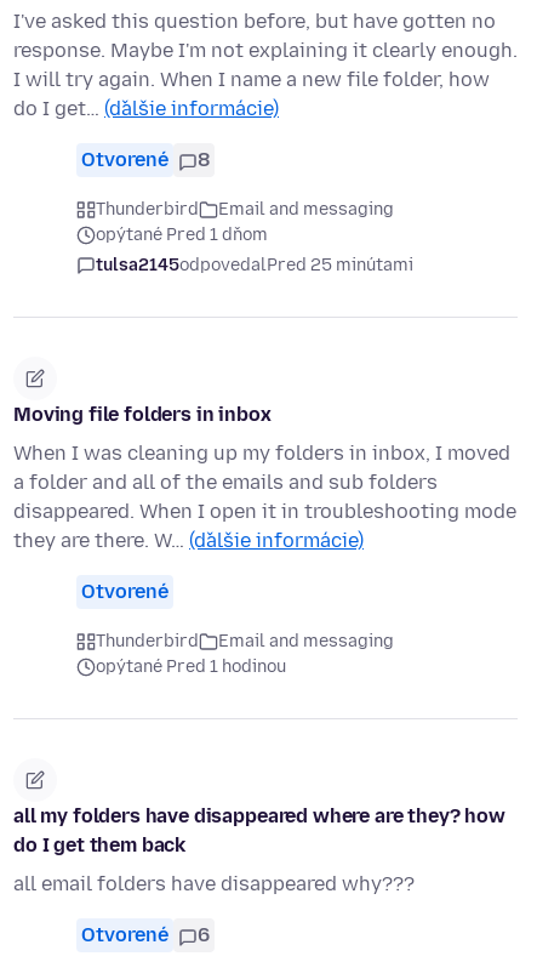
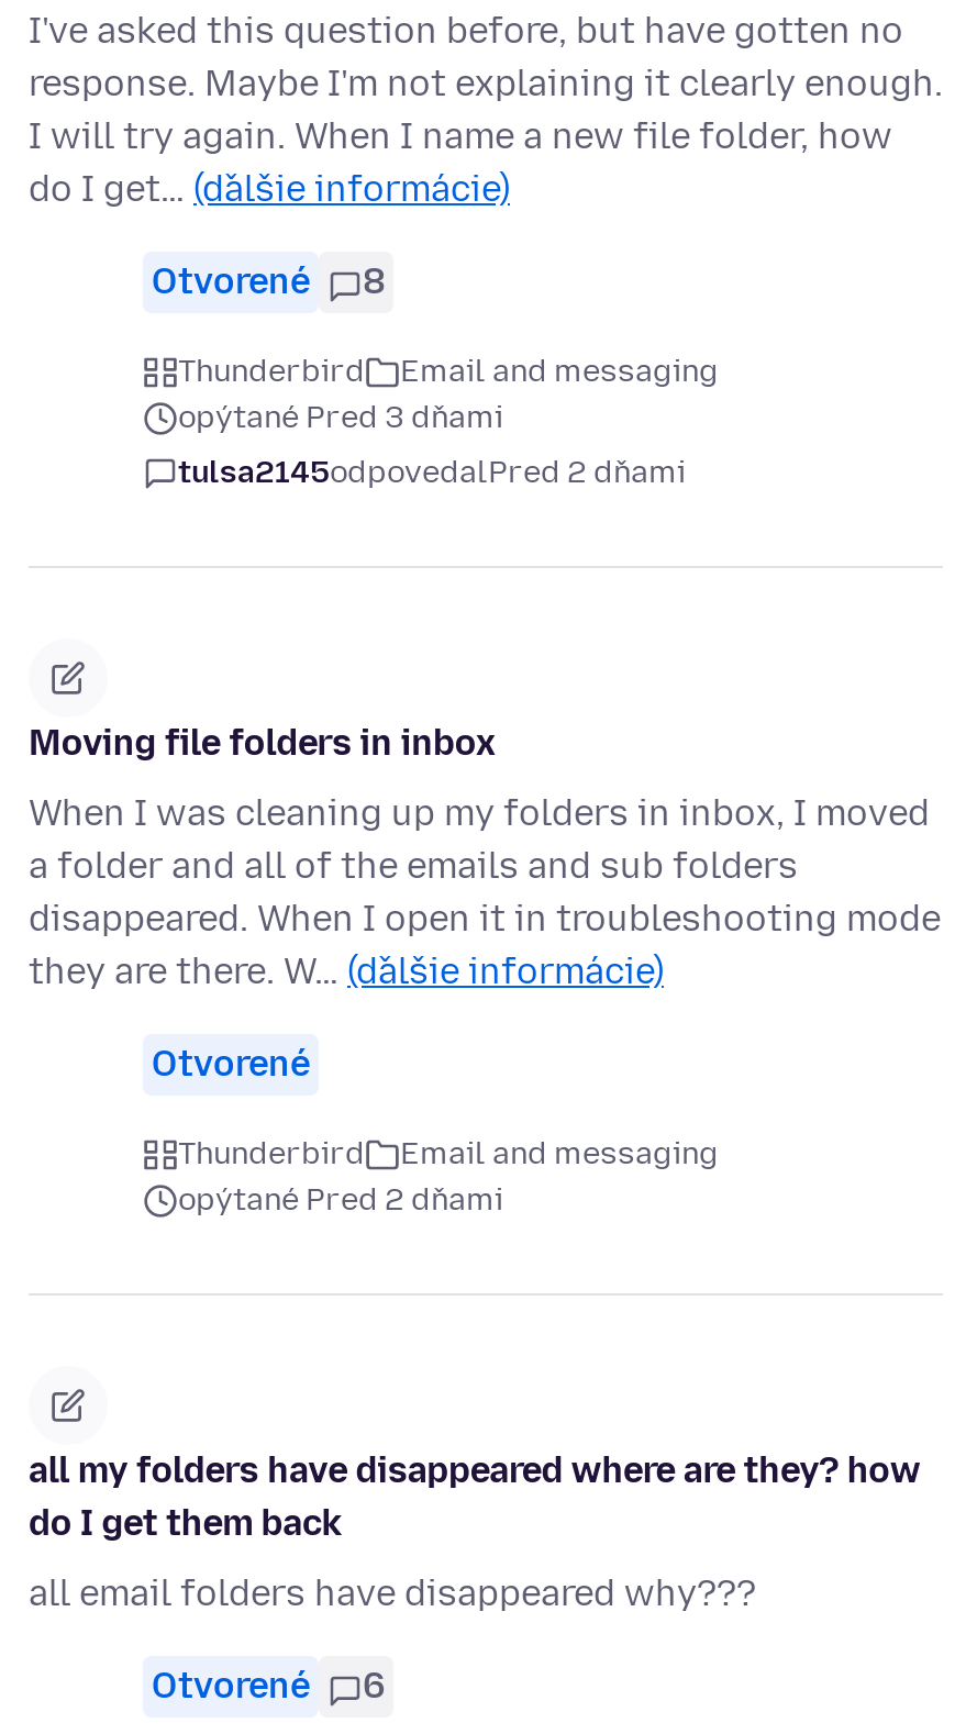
[96,225,268,246] opýtané Pred 1 dňom -> [178,400,503,437] opýtané Pred 3 dňami
[96,255,413,276] tulsa2145odpovedalPred 25 minútami -> [178,455,686,492] tulsa2145odpovedalPred 2 dňami
[96,657,286,678] opýtané Pred 1 hodinou -> [178,1182,503,1220] opýtané Pred 2 dňami

